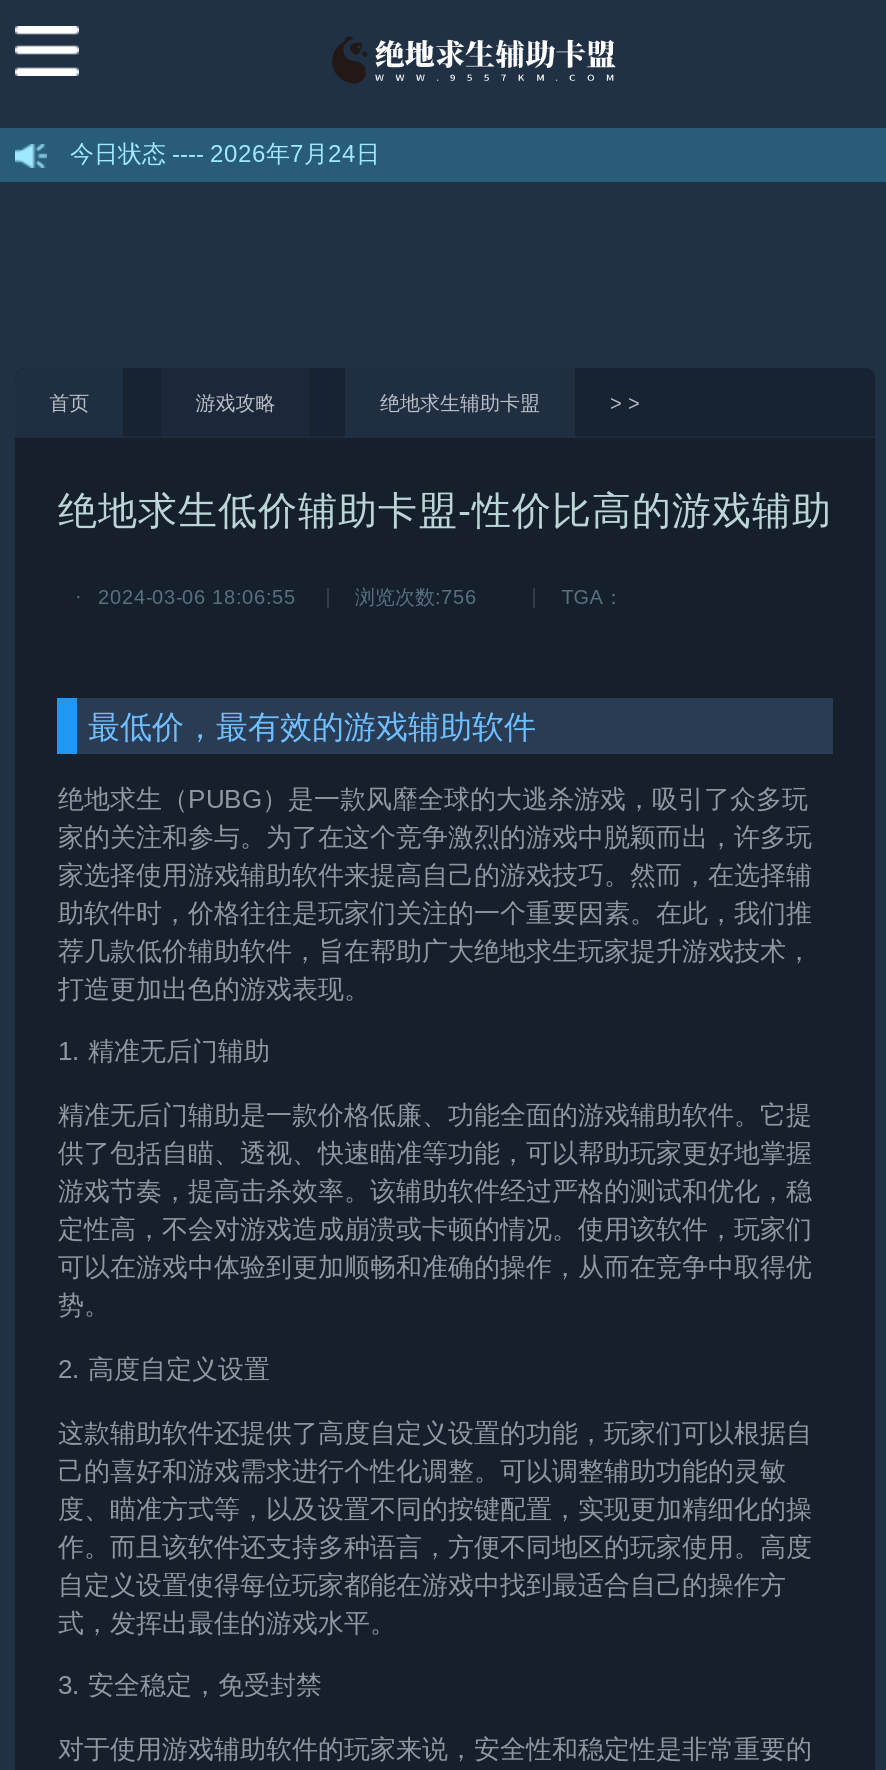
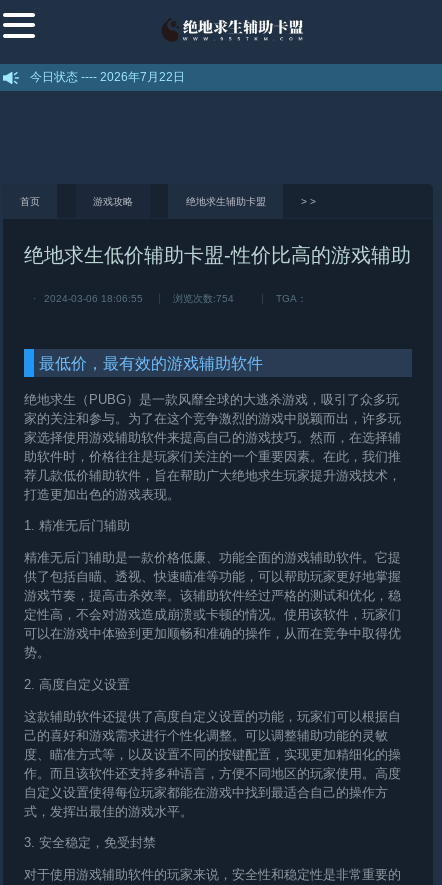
[70,141,380,169] 今日状态 ---- 2026年7月24日 -> [30,70,185,84] 今日状态 ---- 2026年7月22日
[355,587,477,609] 浏览次数:756 -> [173,293,234,304] 浏览次数:754

